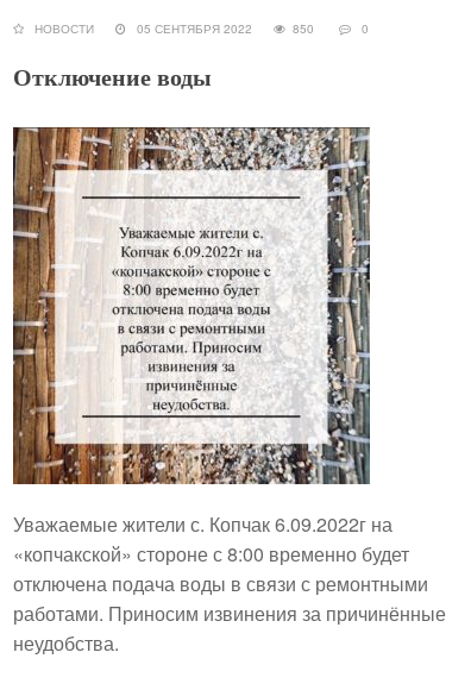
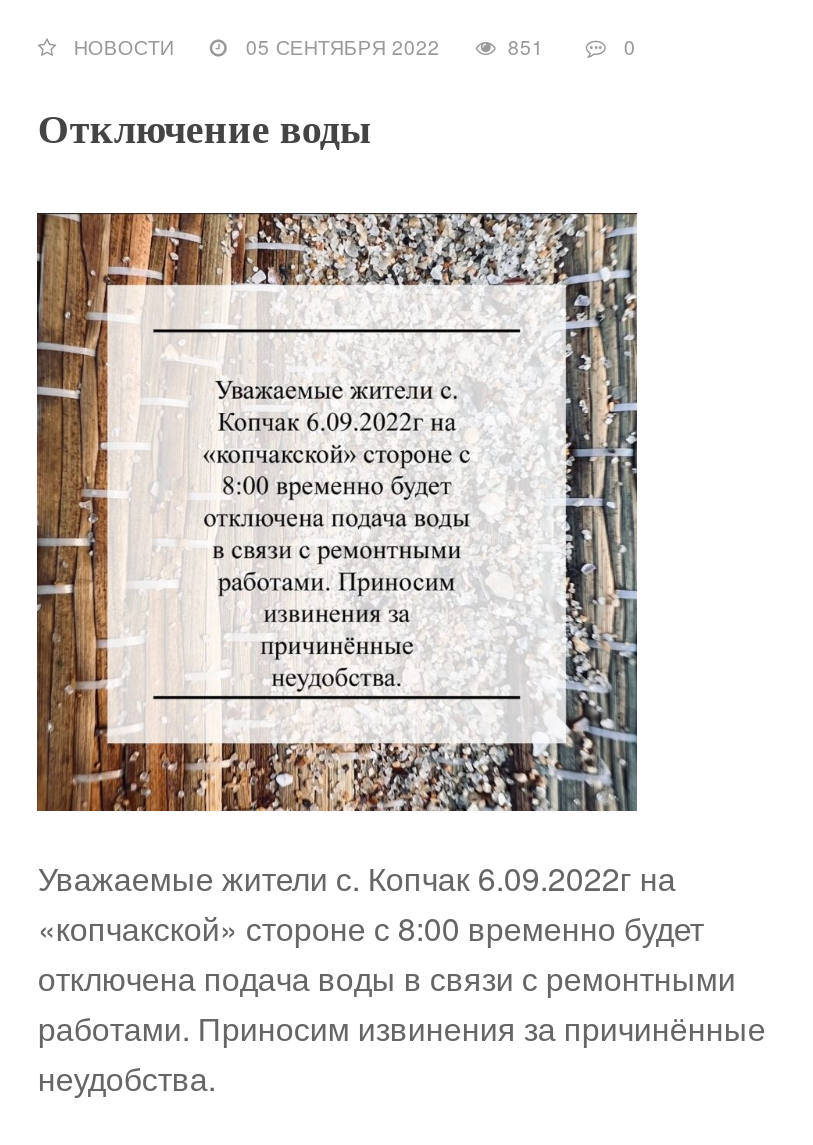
[35,21,369,37] НОВОСТИ 05 СЕНТЯБРЯ 2022 850 0 -> [74,34,636,62] НОВОСТИ 05 СЕНТЯБРЯ 2022 851 0

